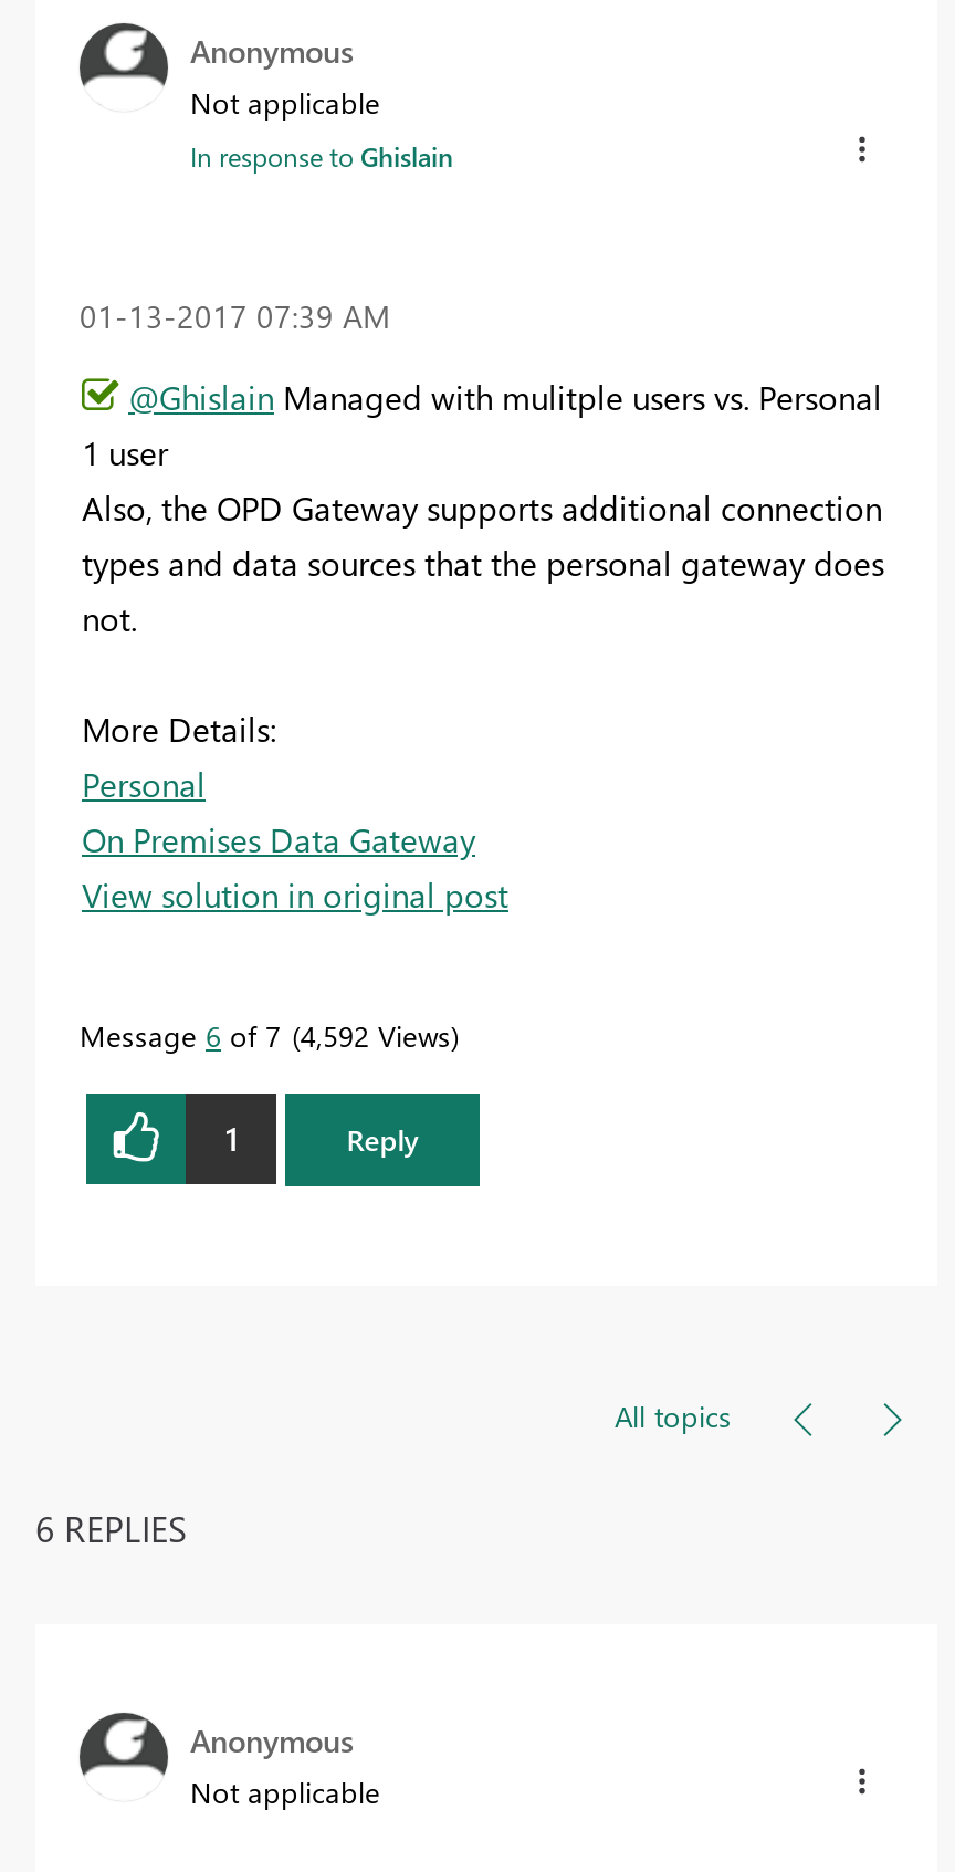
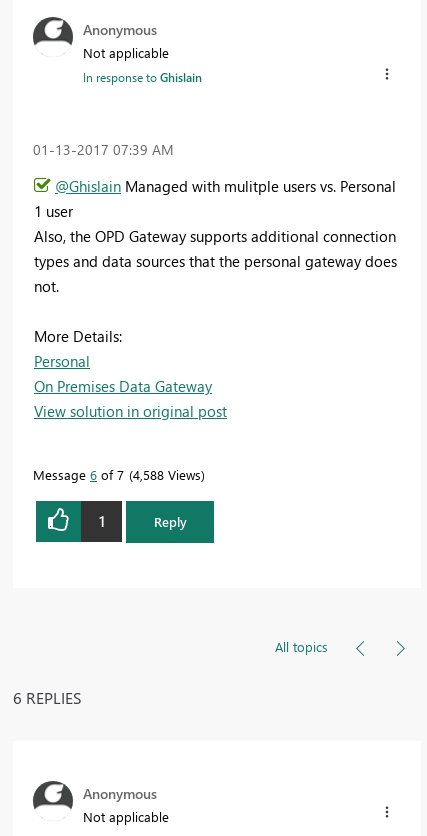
[80,1015,451,1053] Message 6 of 7 4,592 Views -> [33,465,201,482] Message 6 of 7 4,588 Views

